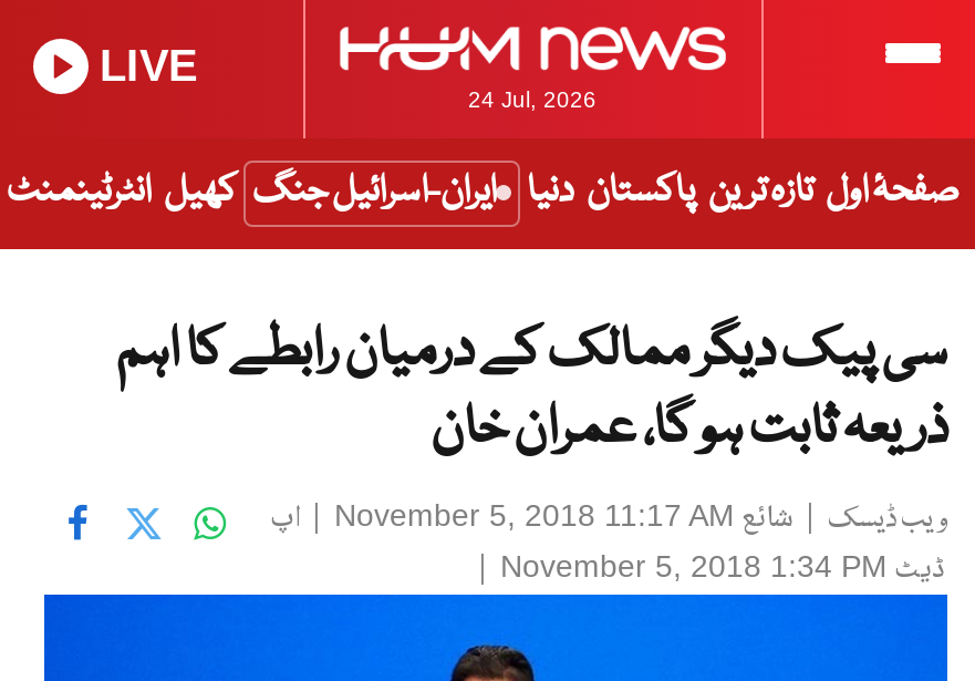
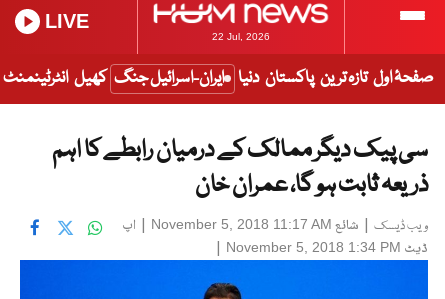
[468,87,597,112] 24 Jul, 2026 -> [211,31,269,42] 22 Jul, 2026

